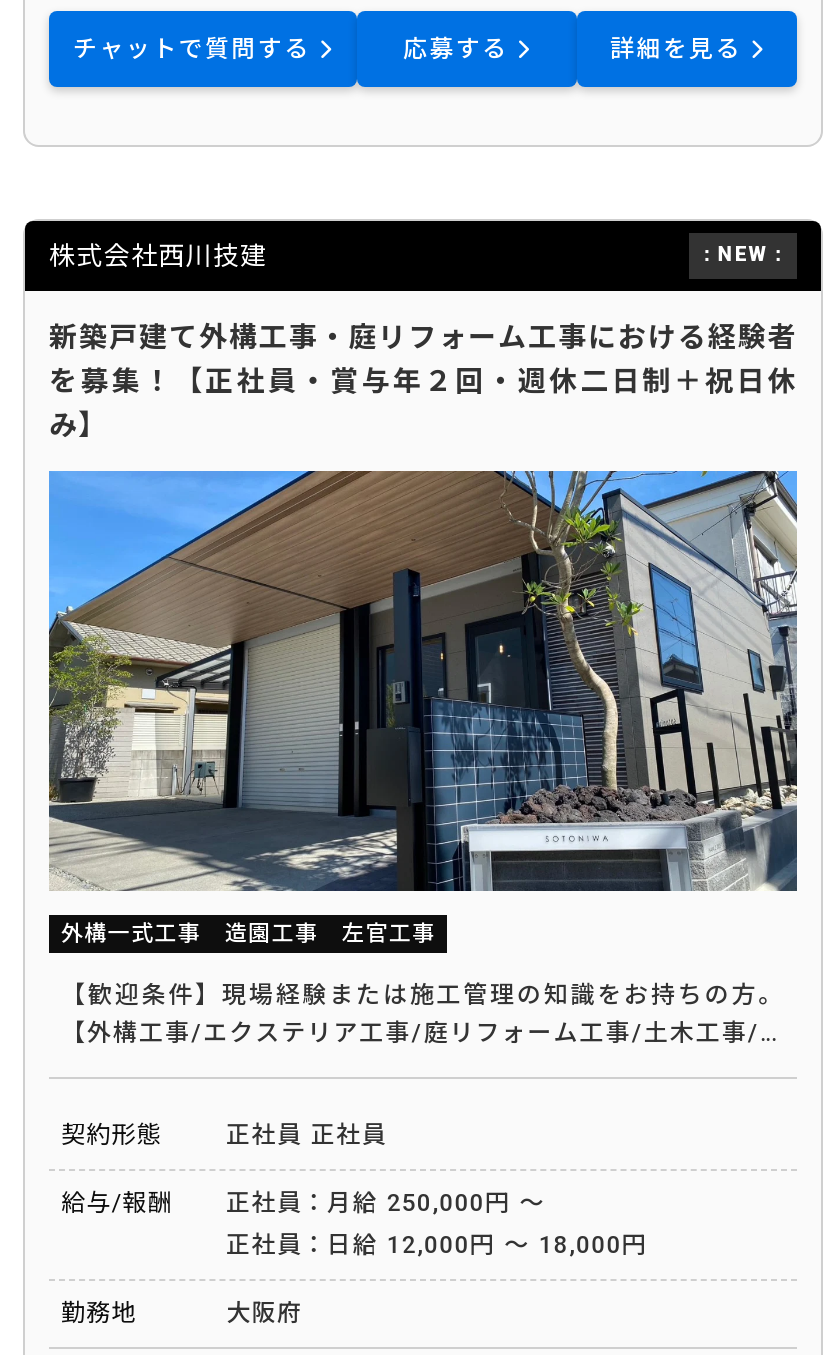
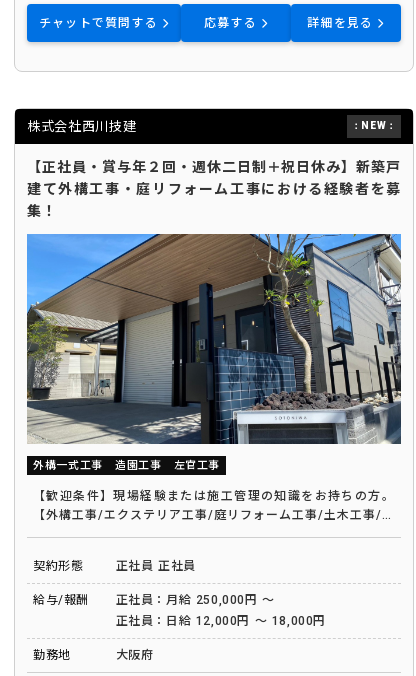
[49,320,797,440] 新築戸建て外構工事・庭リフォーム工事における経験者 | を募集！【正社員・賞与年２回・週休二日制＋祝日休 | み】 -> [27,159,401,219] 【正社員・賞与年２回・週休二日制＋祝日休み】新築戸 | 建て外構工事・庭リフォーム工事における経験者を募 | 集！

